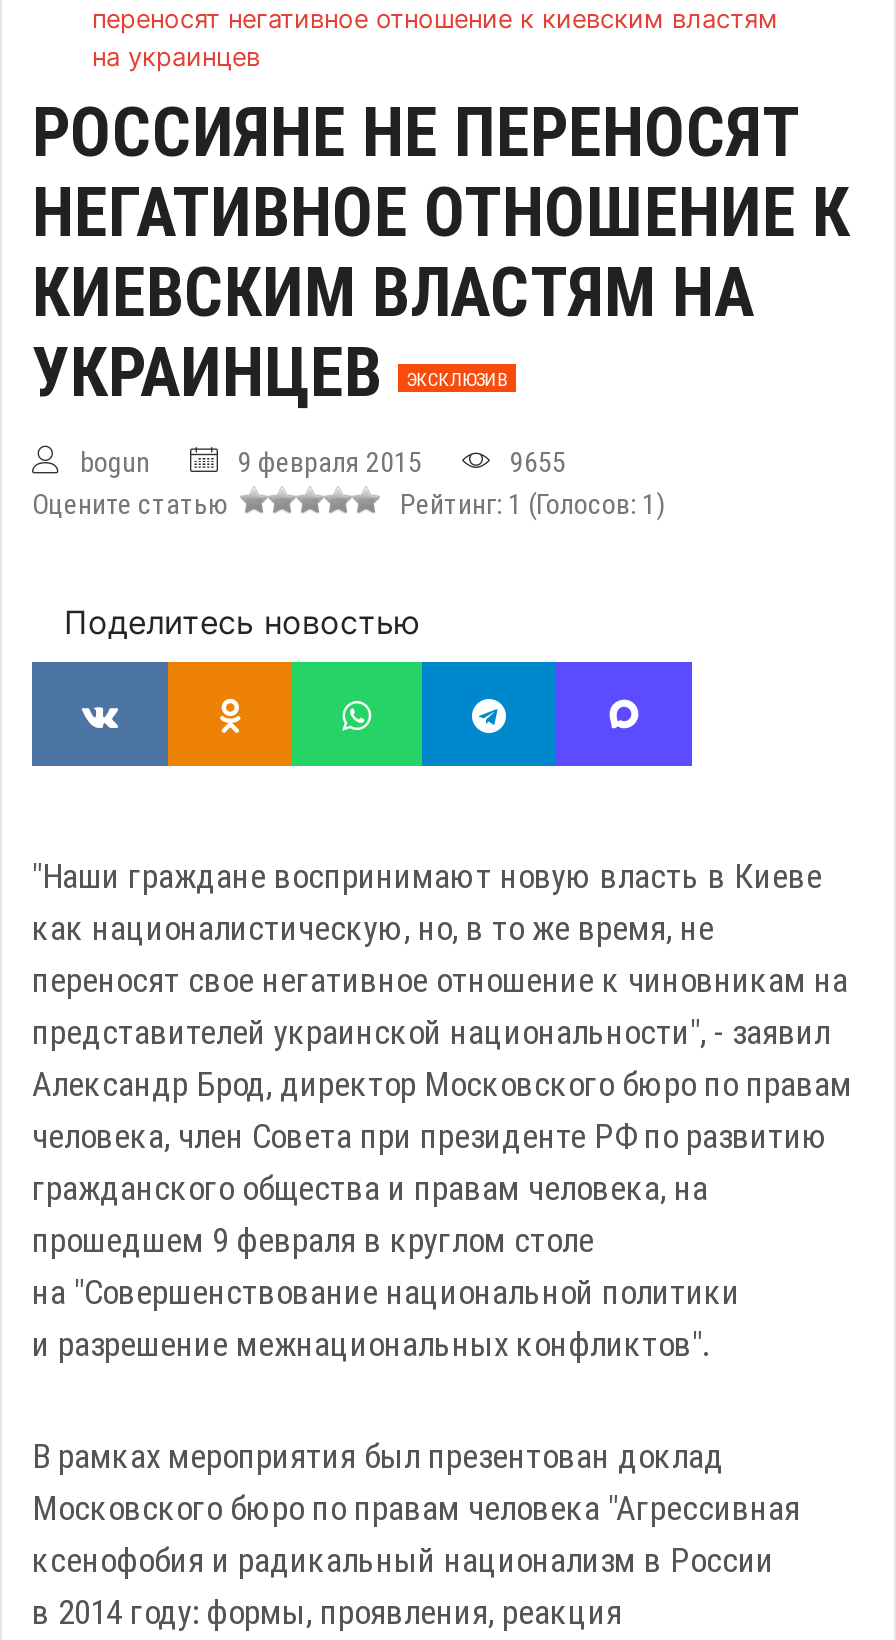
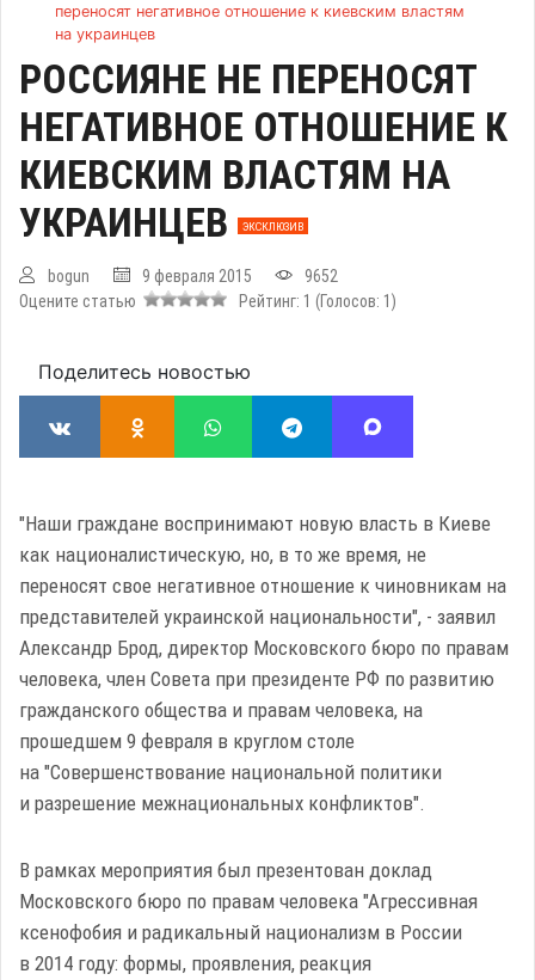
[510,446,566,478] 9655 -> [305,267,338,286] 9652

